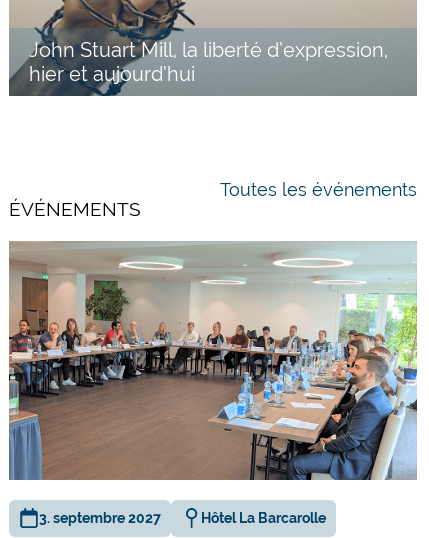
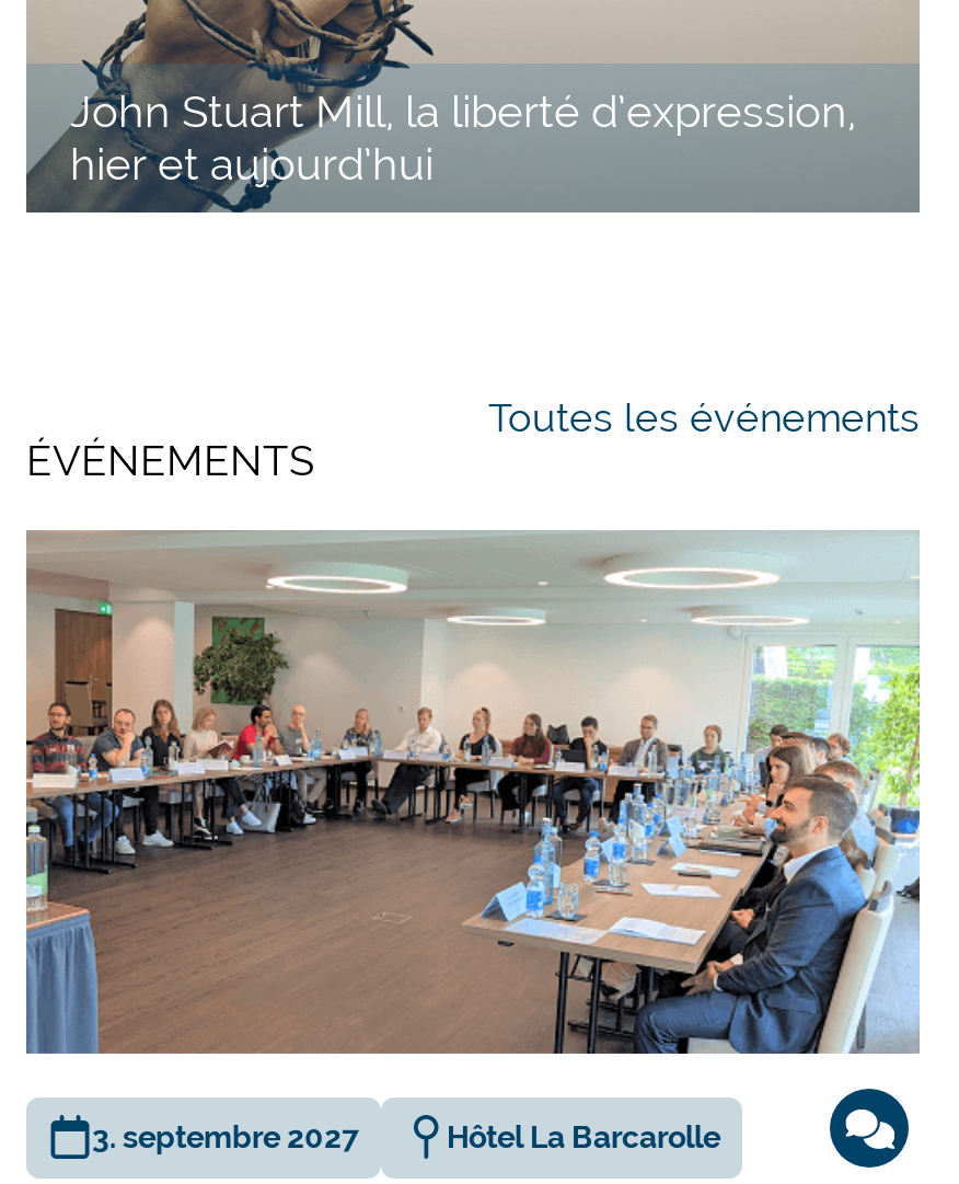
none -> [828,1087,911,1170] [image]

